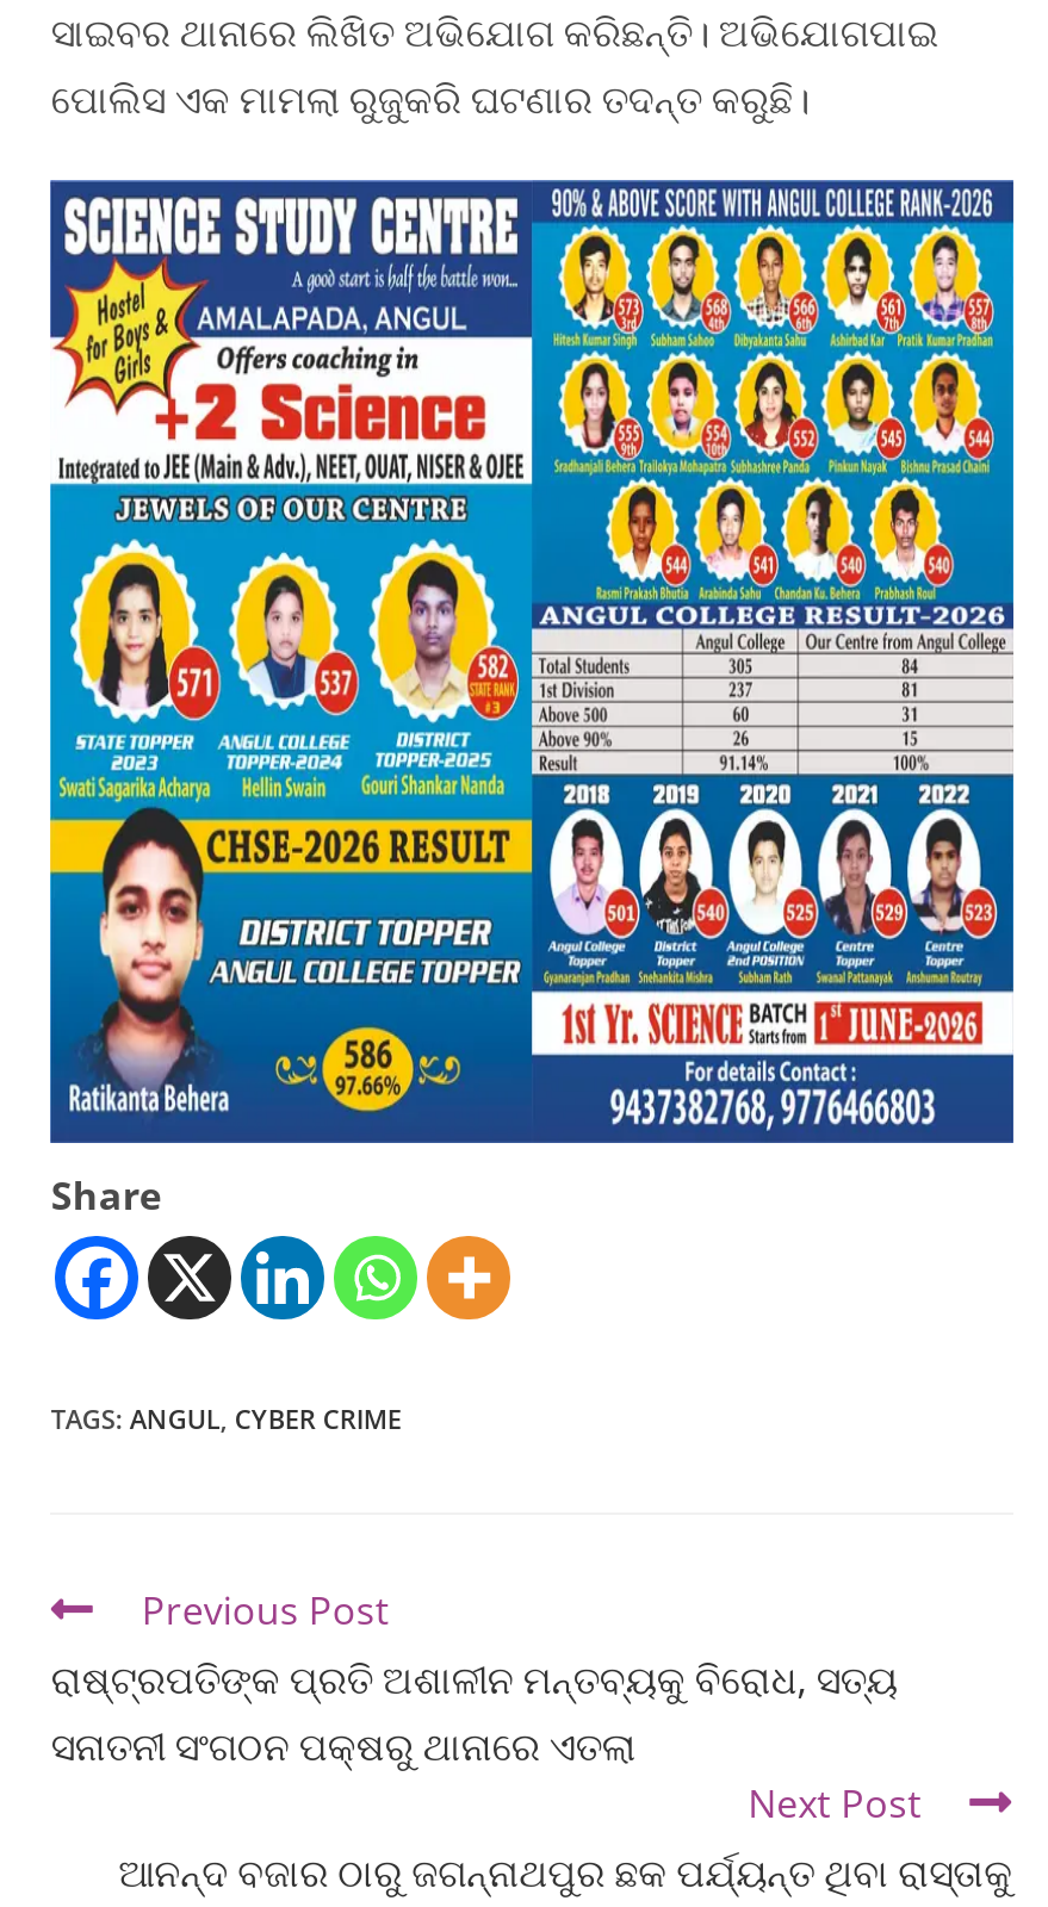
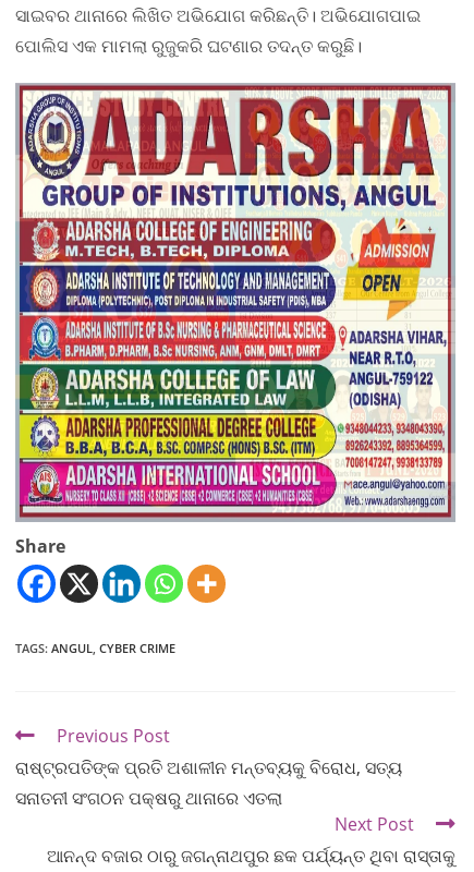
[48,179,1013,1144] [image] -> [15,83,455,522] [image]

